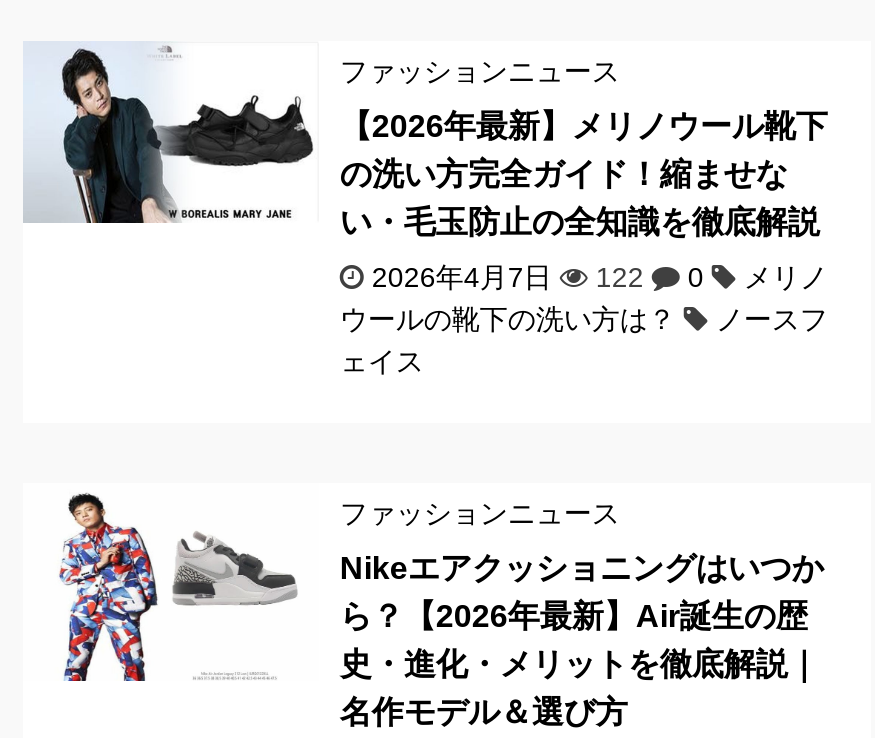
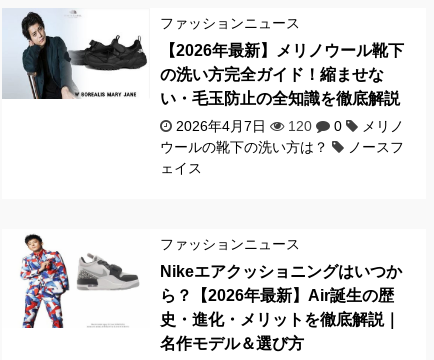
[372,261,828,293] 2026年4月7日 122 0 メリノ -> [176,118,404,134] 2026年4月7日 120 0 メリノ

